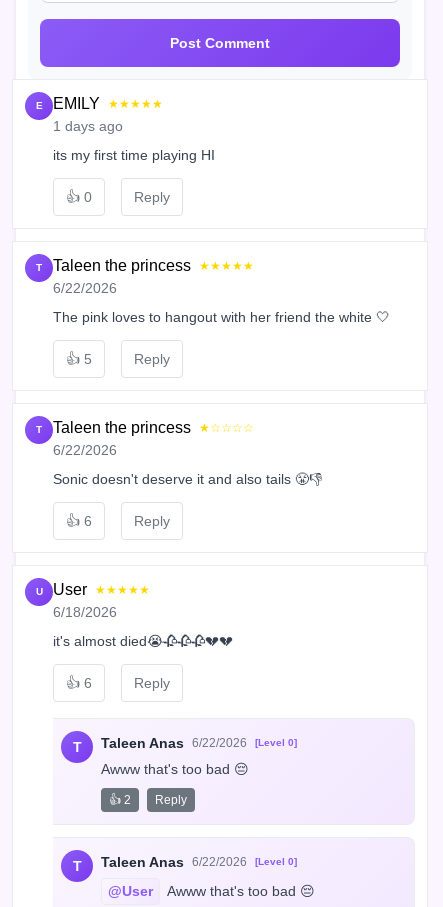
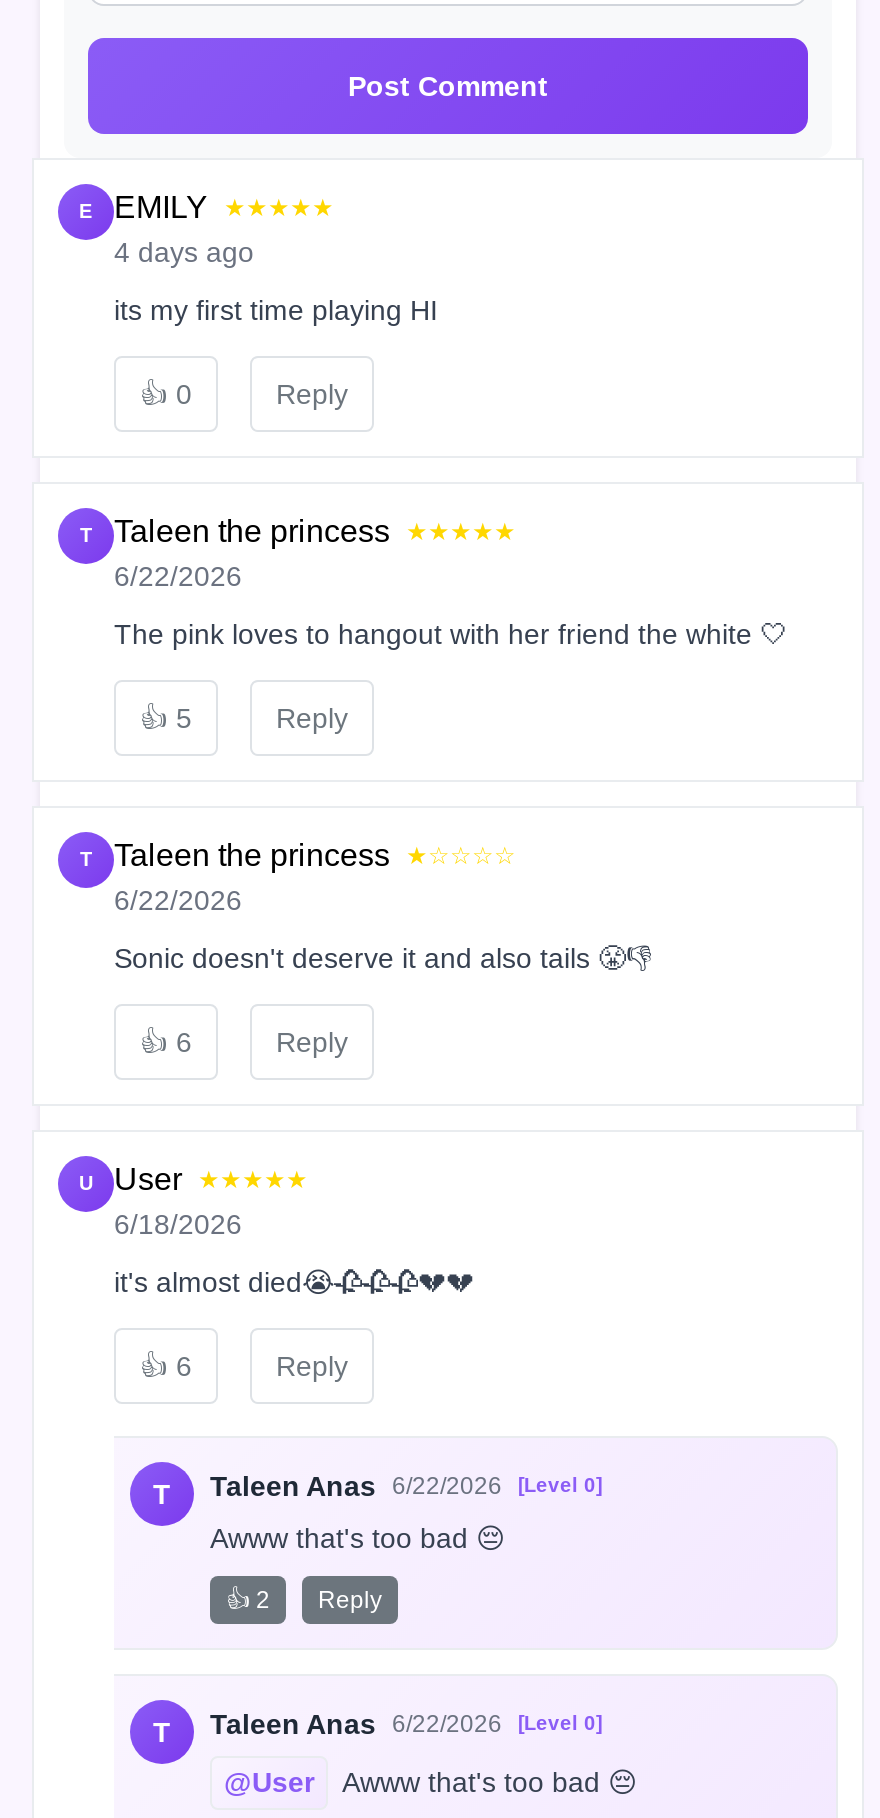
[53,118,123,134] 1 days ago -> [114,235,254,267] 4 days ago

